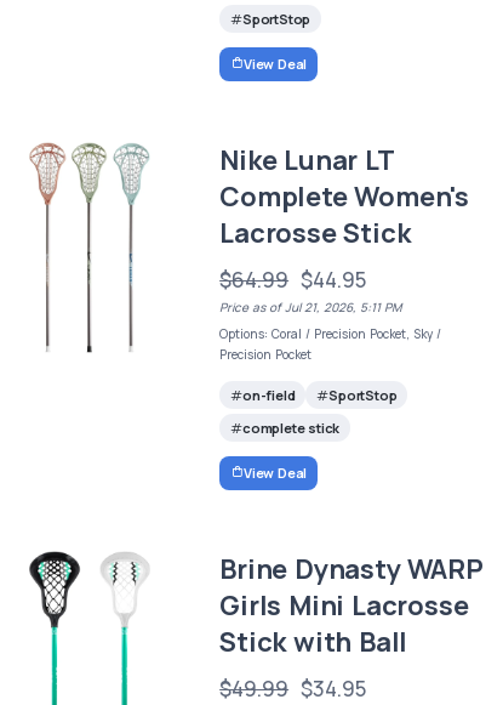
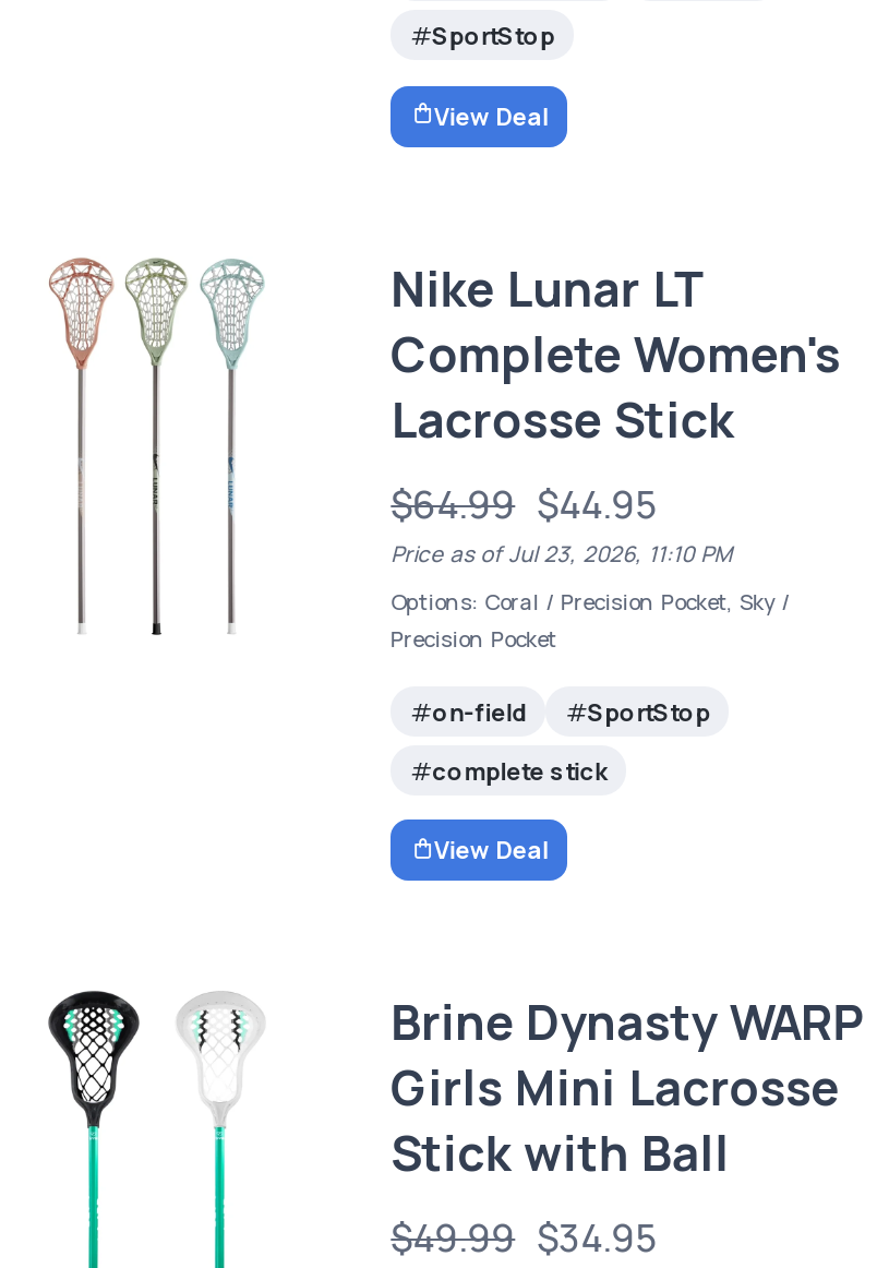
[220,298,401,315] Price as of Jul 21, 2026, 5:11 PM -> [391,536,731,567] Price as of Jul 23, 2026, 11:10 PM

